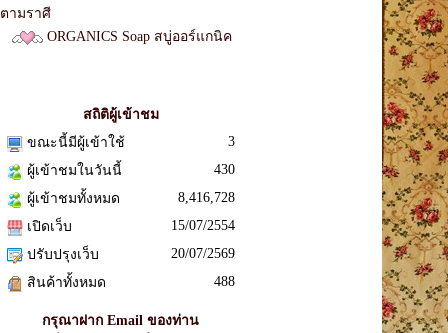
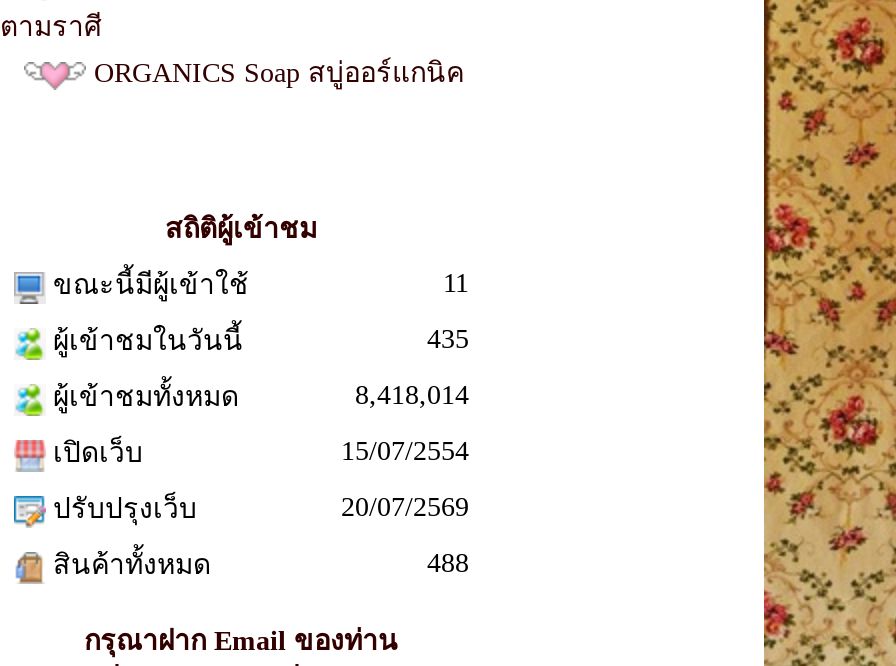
[227,134,234,149] 3 -> [443,268,469,298] 11
[213,162,234,177] 430 -> [427,324,469,354] 435
[177,190,234,205] 8,416,728 -> [355,380,469,410] 8,418,014

